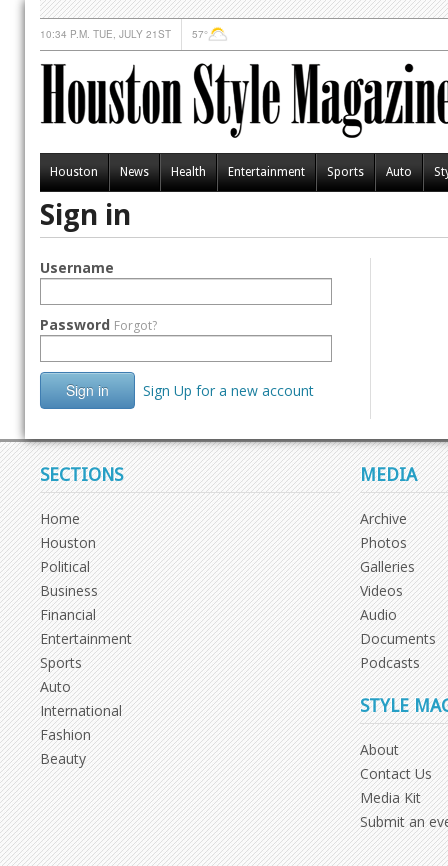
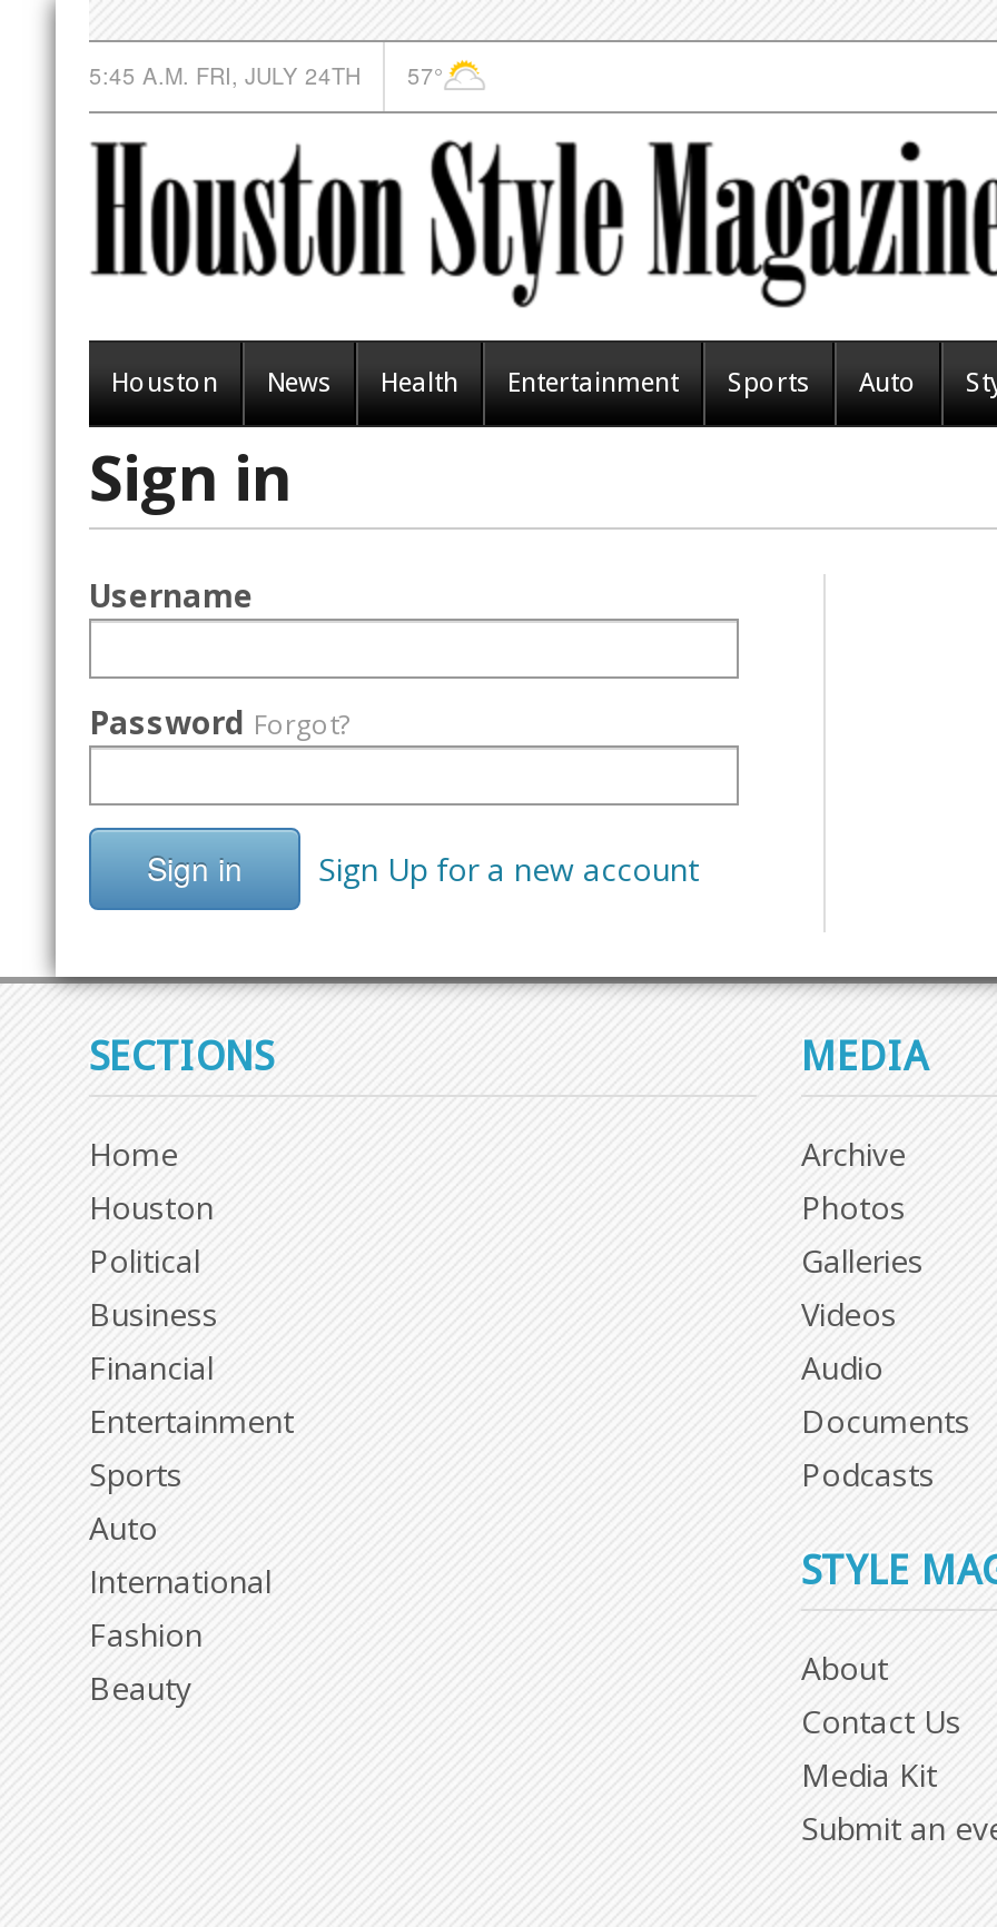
[40,27,208,41] 10:34 P.M. TUE, JULY 21ST 57° -> [89,60,443,91] 5:45 A.M. FRI, JULY 24TH 57°

